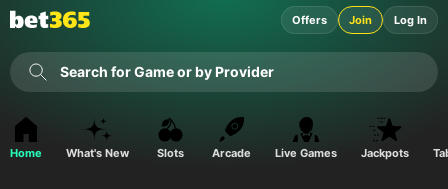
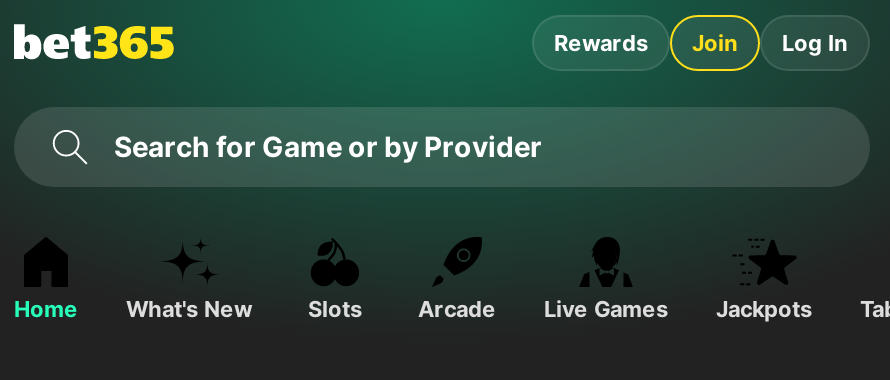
[292,12,327,26] Offers -> [554,28,648,56] Rewards

